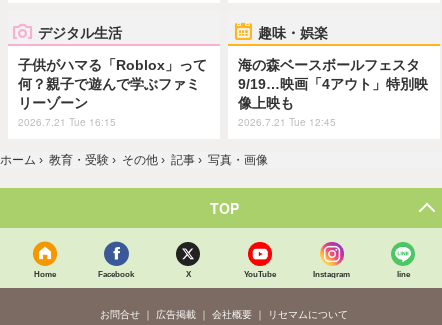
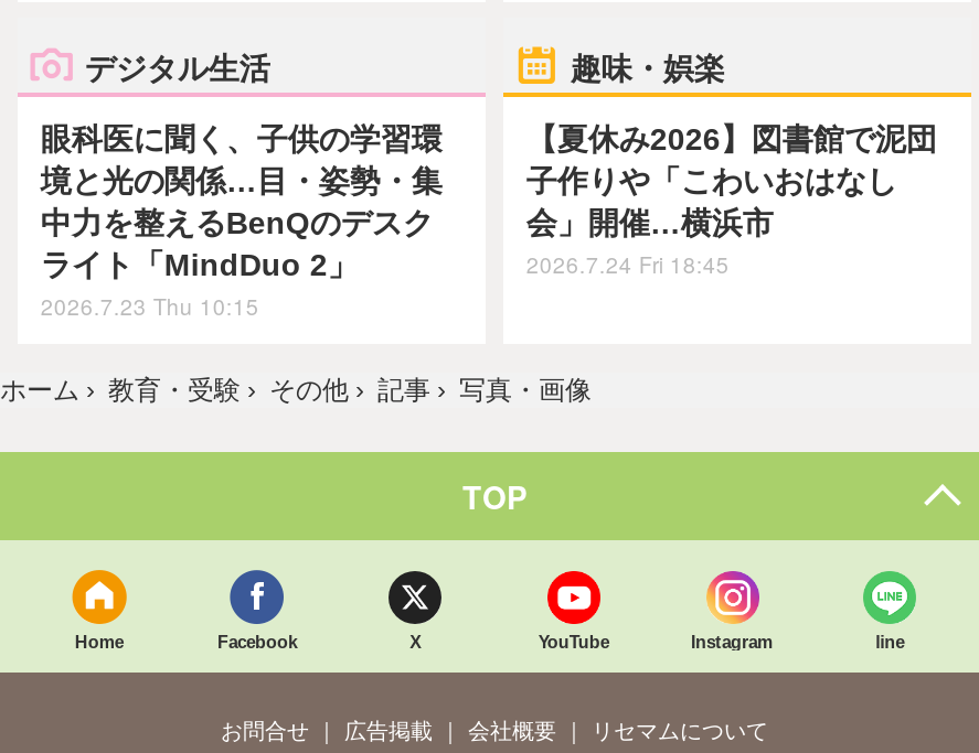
[18,57,207,129] 子供がハマる「Roblox」って | 何？親子で遊んで学ぶファミ | リーゾーン | 2026.7.21 Tue 16:15 -> [41,121,442,322] 眼科医に聞く、子供の学習環 | 境と光の関係…目・姿勢・集 | 中力を整えるBenQのデスク | ライト「MindDuo 2」 | 2026.7.23 Thu 10:15
[238,57,428,129] 海の森ベースボールフェスタ | 9/19…映画「4アウト」特別映 | 像上映も | 2026.7.21 Tue 12:45 -> [526,121,937,280] 【夏休み2026】図書館で泥団 | 子作りや「こわいおはなし | 会」開催…横浜市 | 2026.7.24 Fri 18:45

